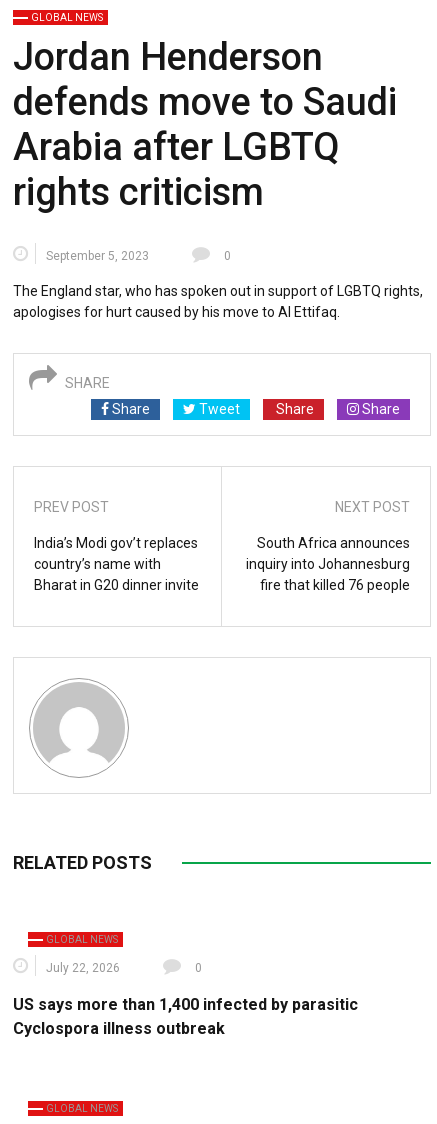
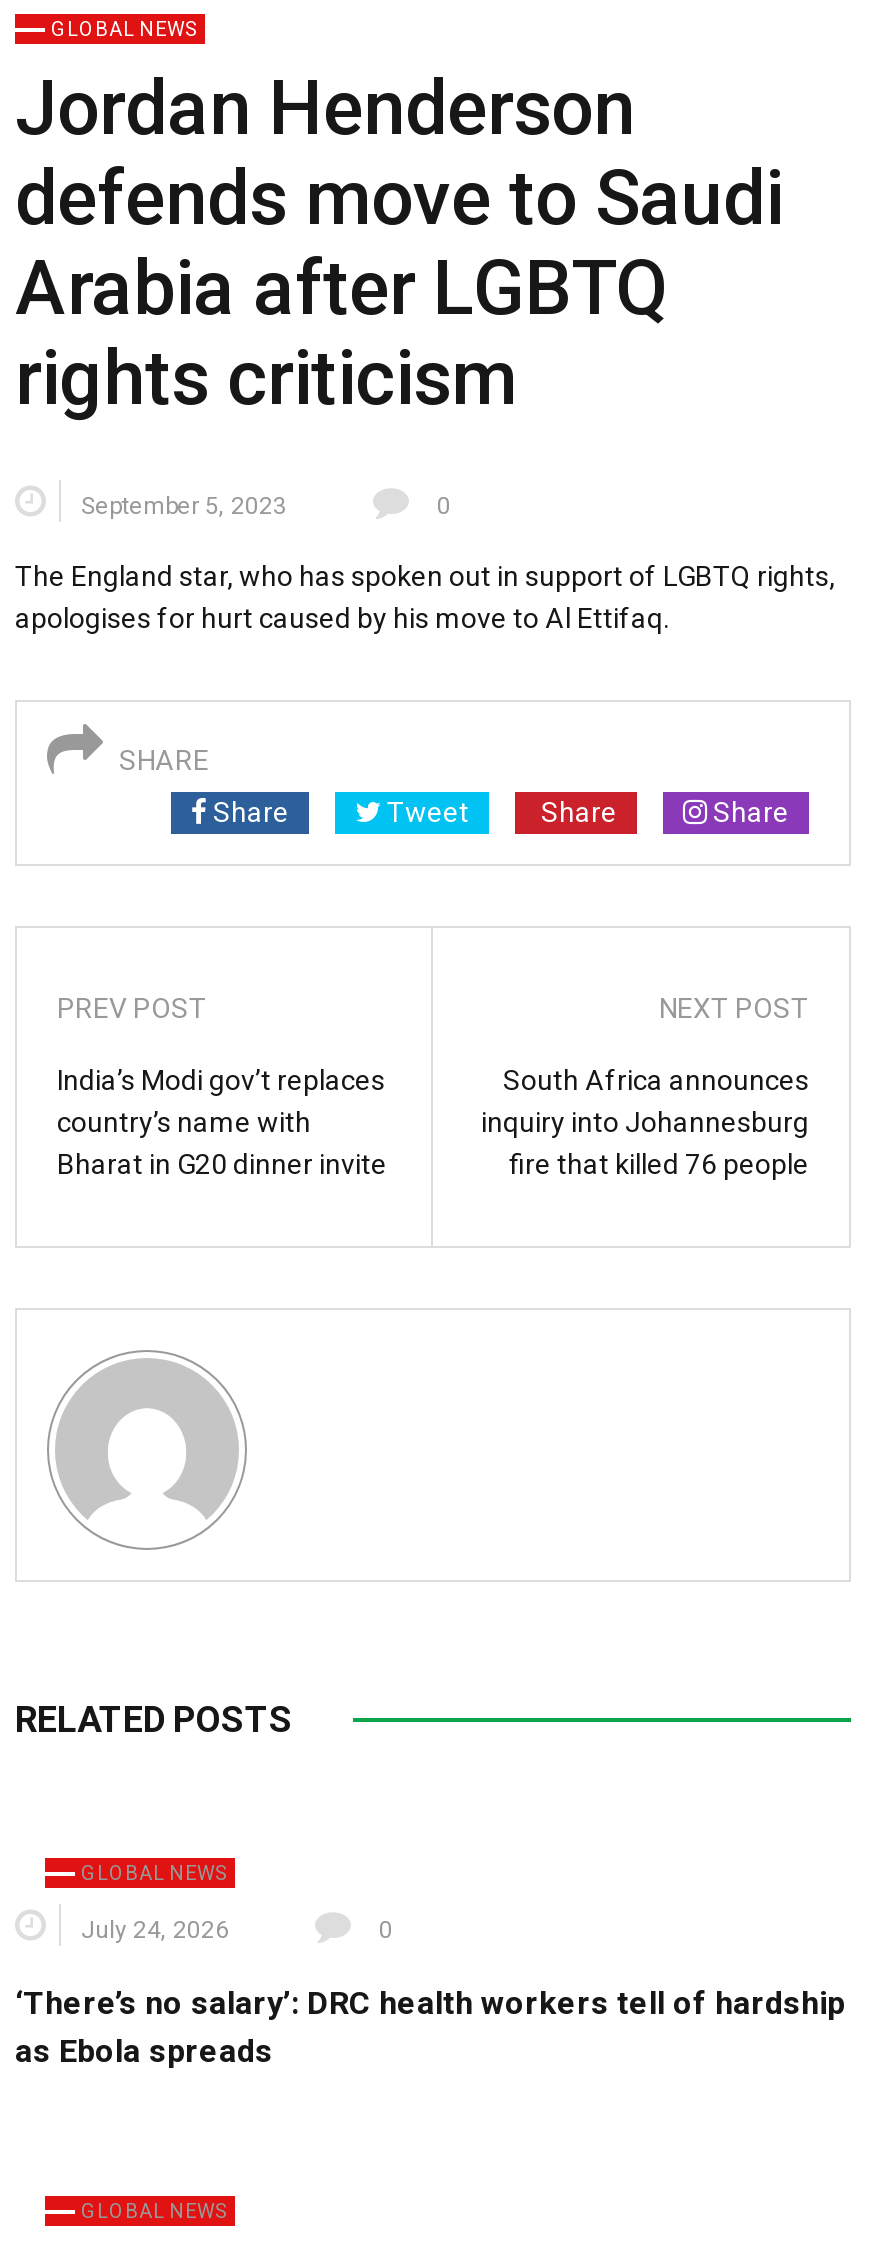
[46,961,120,975] July 22, 2026 -> [81,1916,229,1944] July 24, 2026
[13,995,358,1038] US says more than 1,400 infected by parasitic | Cyclospora illness outbreak -> [15,1984,845,2070] ‘There’s no salary’: DRC health workers tell of hardship | as Ebola spreads

